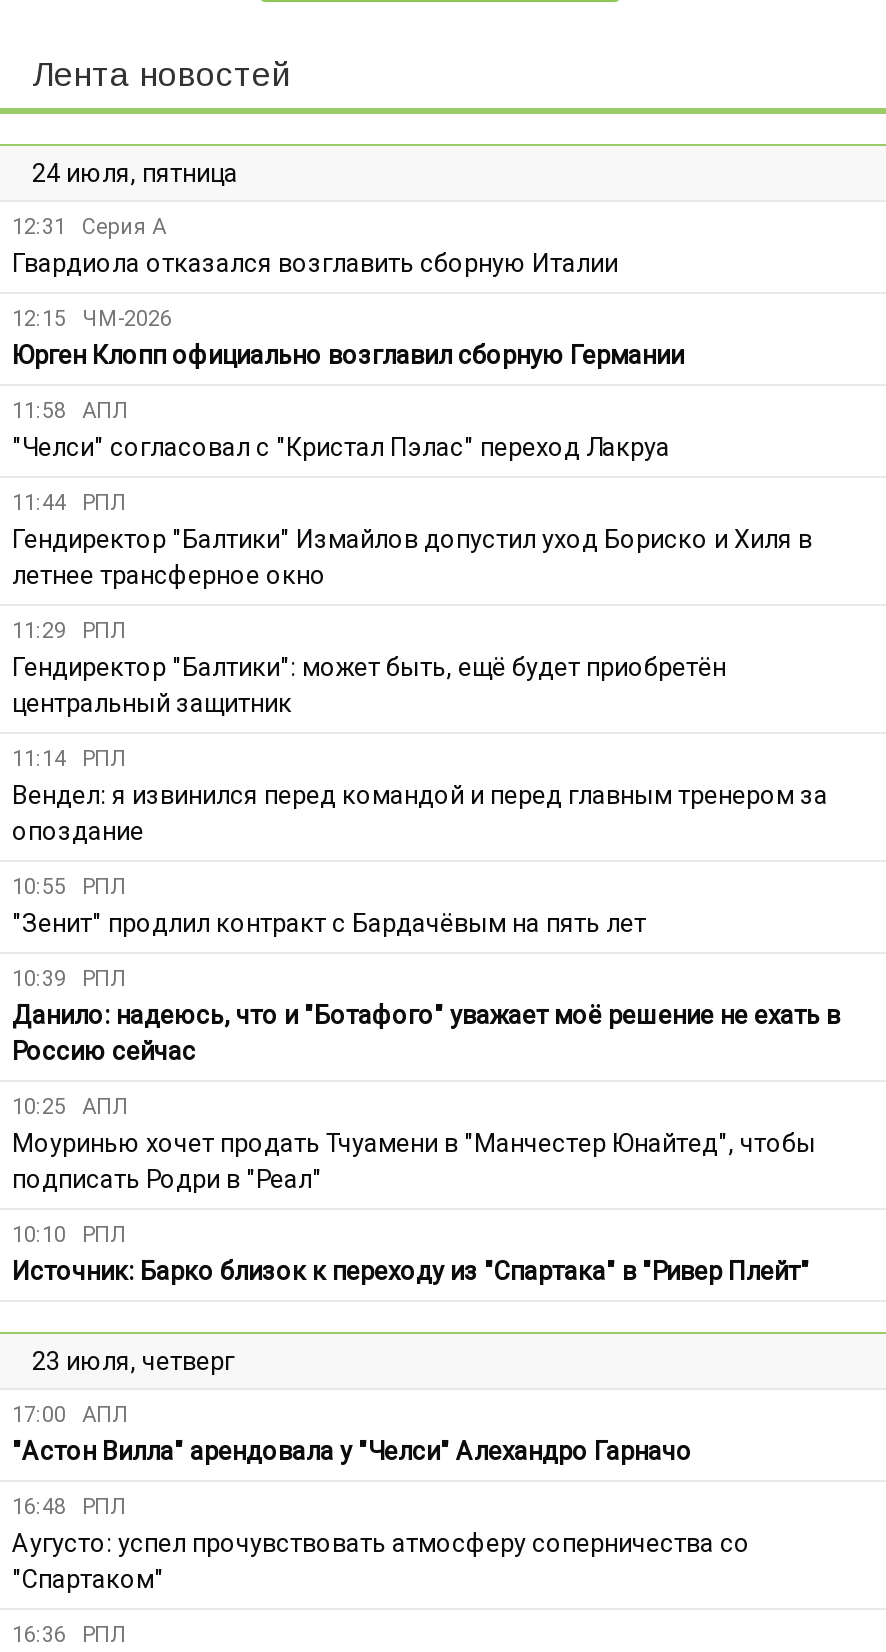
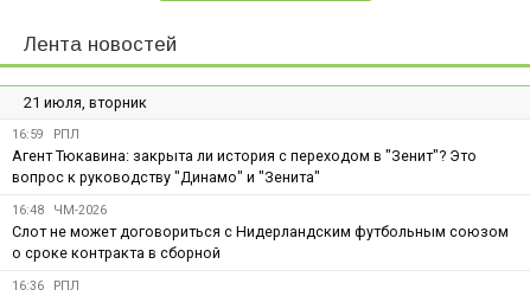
[12,157,840,1593] 24 июля, пятница | 12:31 Серия А | Гвардиола отказался возглавить сборную Италии | 12:15 ЧМ-2026 | Юрген Клопп официально возглавил сборную Германии | 11:58 АПЛ | "Челси" согласовал с "Кристал Пэлас" переход Лакруа | 11:44 РПЛ | Гендиректор "Балтики" Измайлов допустил уход Бориско и Хиля в | летнее трансферное окно | 11:29 РПЛ | Гендиректор "Балтики": может быть, ещё будет приобретён | центральный защитник | 11:14 РПЛ | Вендел: я извинился перед командой и перед главным тренером за | опоздание | 10:55 РПЛ | "Зенит" продлил контракт с Бардачёвым на пять лет | 10:39 РПЛ | Данило: надеюсь, что и "Ботафого" уважает моё решение не ехать в | Россию сейчас | 10:25 АПЛ | Моуринью хочет продать Тчуамени в "Манчестер Юнайтед", чтобы | подписать Родри в "Реал" | 10:10 РПЛ | Источник: Барко близок к переходу из "Спартака" в "Ривер Плейт" | 23 июля, четверг | 17:00 АПЛ | "Астон Вилла" арендовала у "Челси" Алехандро Гарначо | 16:48 РПЛ | Аугусто: успел прочувствовать атмосферу соперничества со | "Спартаком" -> [12,93,509,261] 21 июля, вторник | 16:59 РПЛ | Агент Тюкавина: закрыта ли история с переходом в "Зенит"? Это | вопрос к руководству "Динамо" и "Зенита" | 16:48 ЧМ-2026 | Слот не может договориться с Нидерландским футбольным союзом | о сроке контракта в сборной

